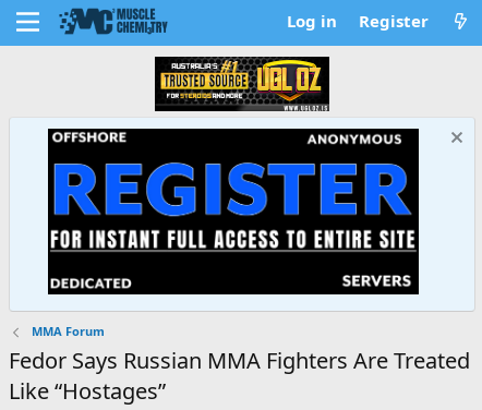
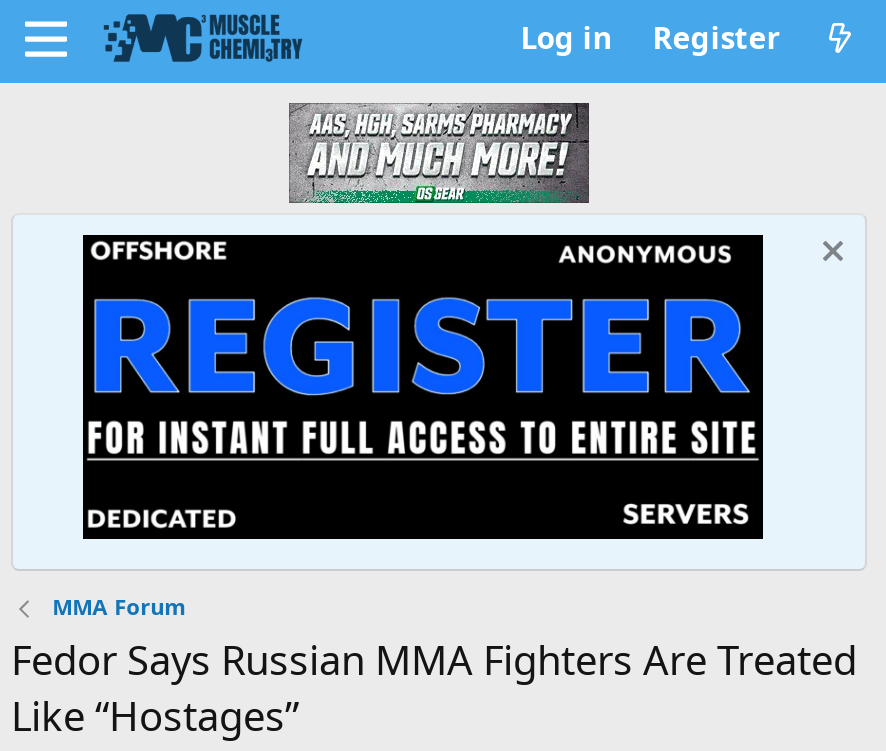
[154,56,330,112] [image] -> [279,103,599,205] [image]

